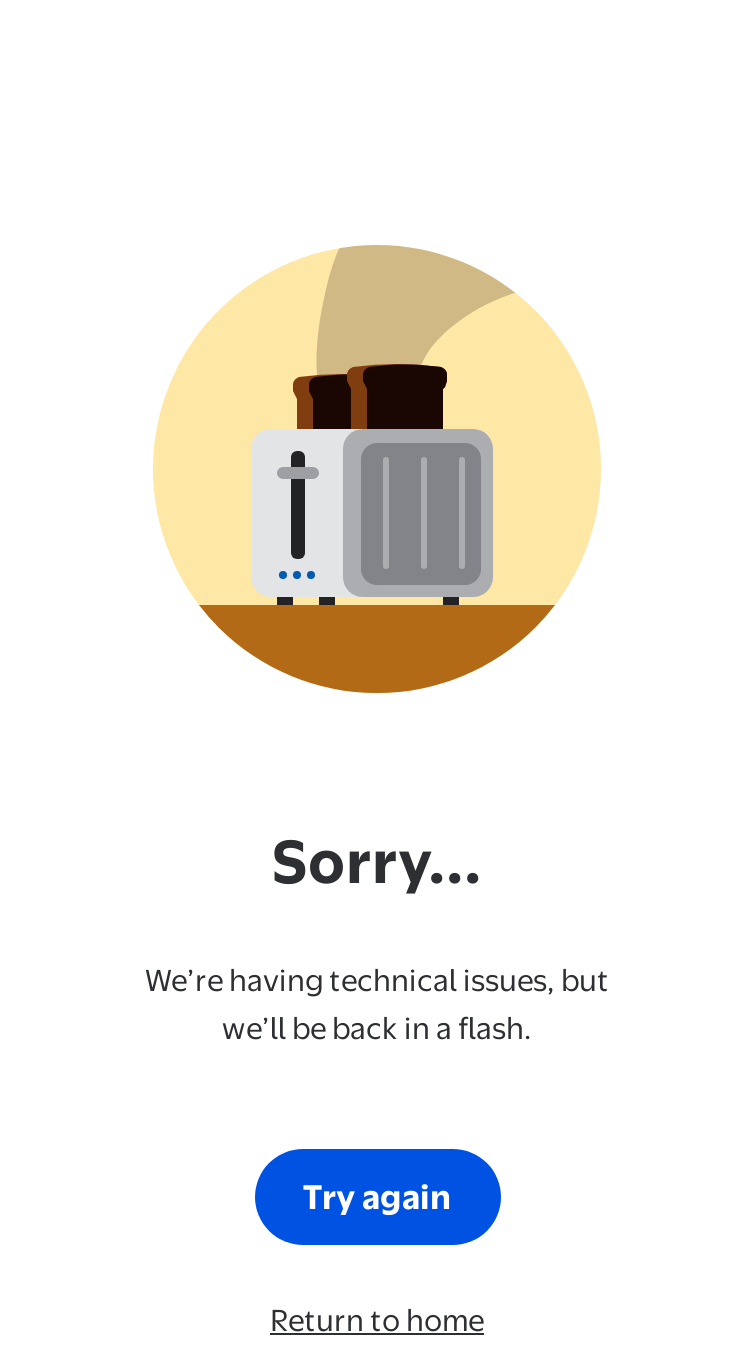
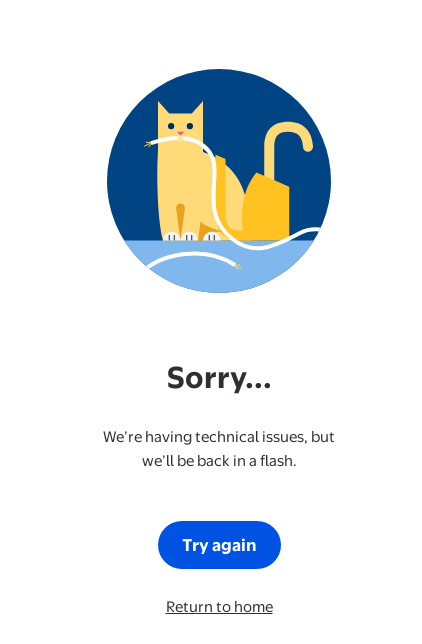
[153,245,601,695] [image] -> [106,68,332,294] [image]

